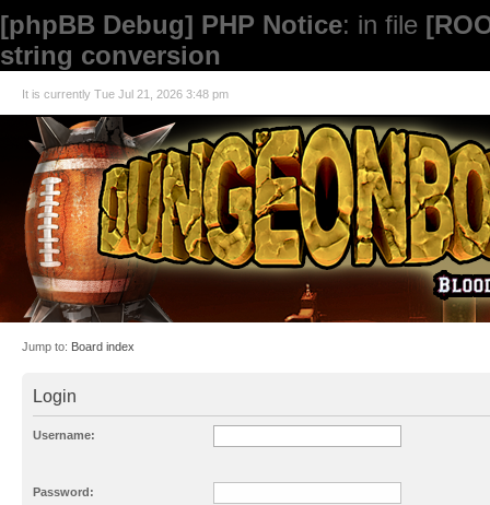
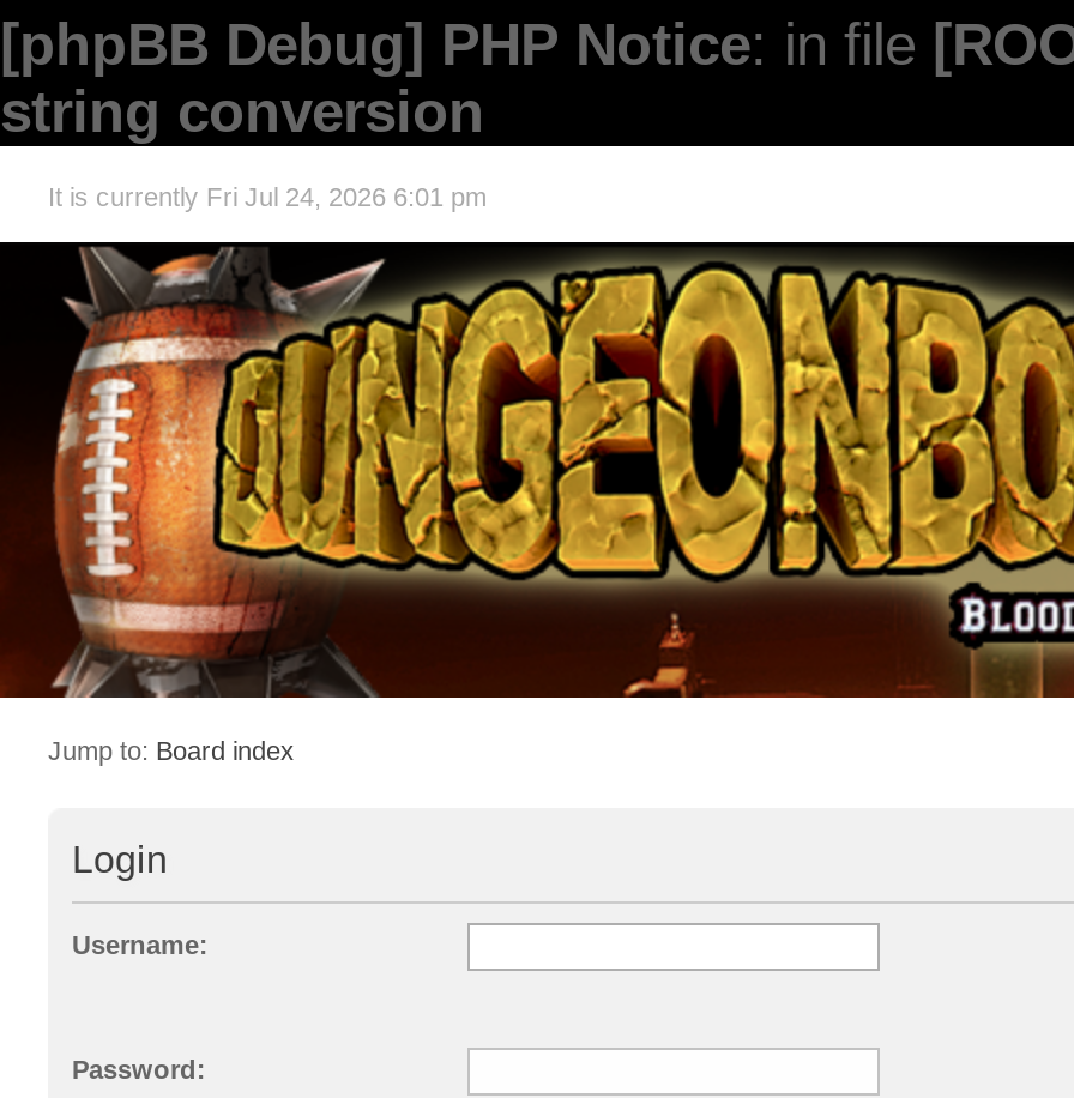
[22,87,229,101] It is currently Tue Jul 21, 2026 3:48 pm -> [48,182,487,211] It is currently Fri Jul 24, 2026 6:01 pm

